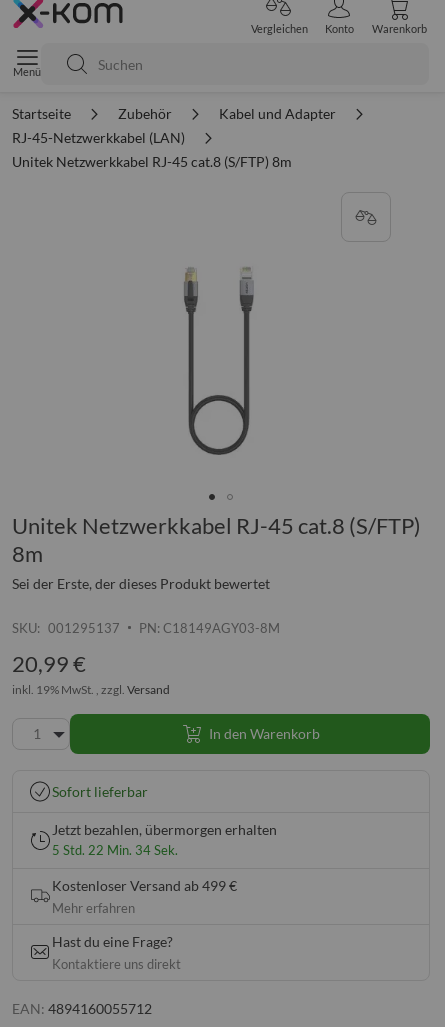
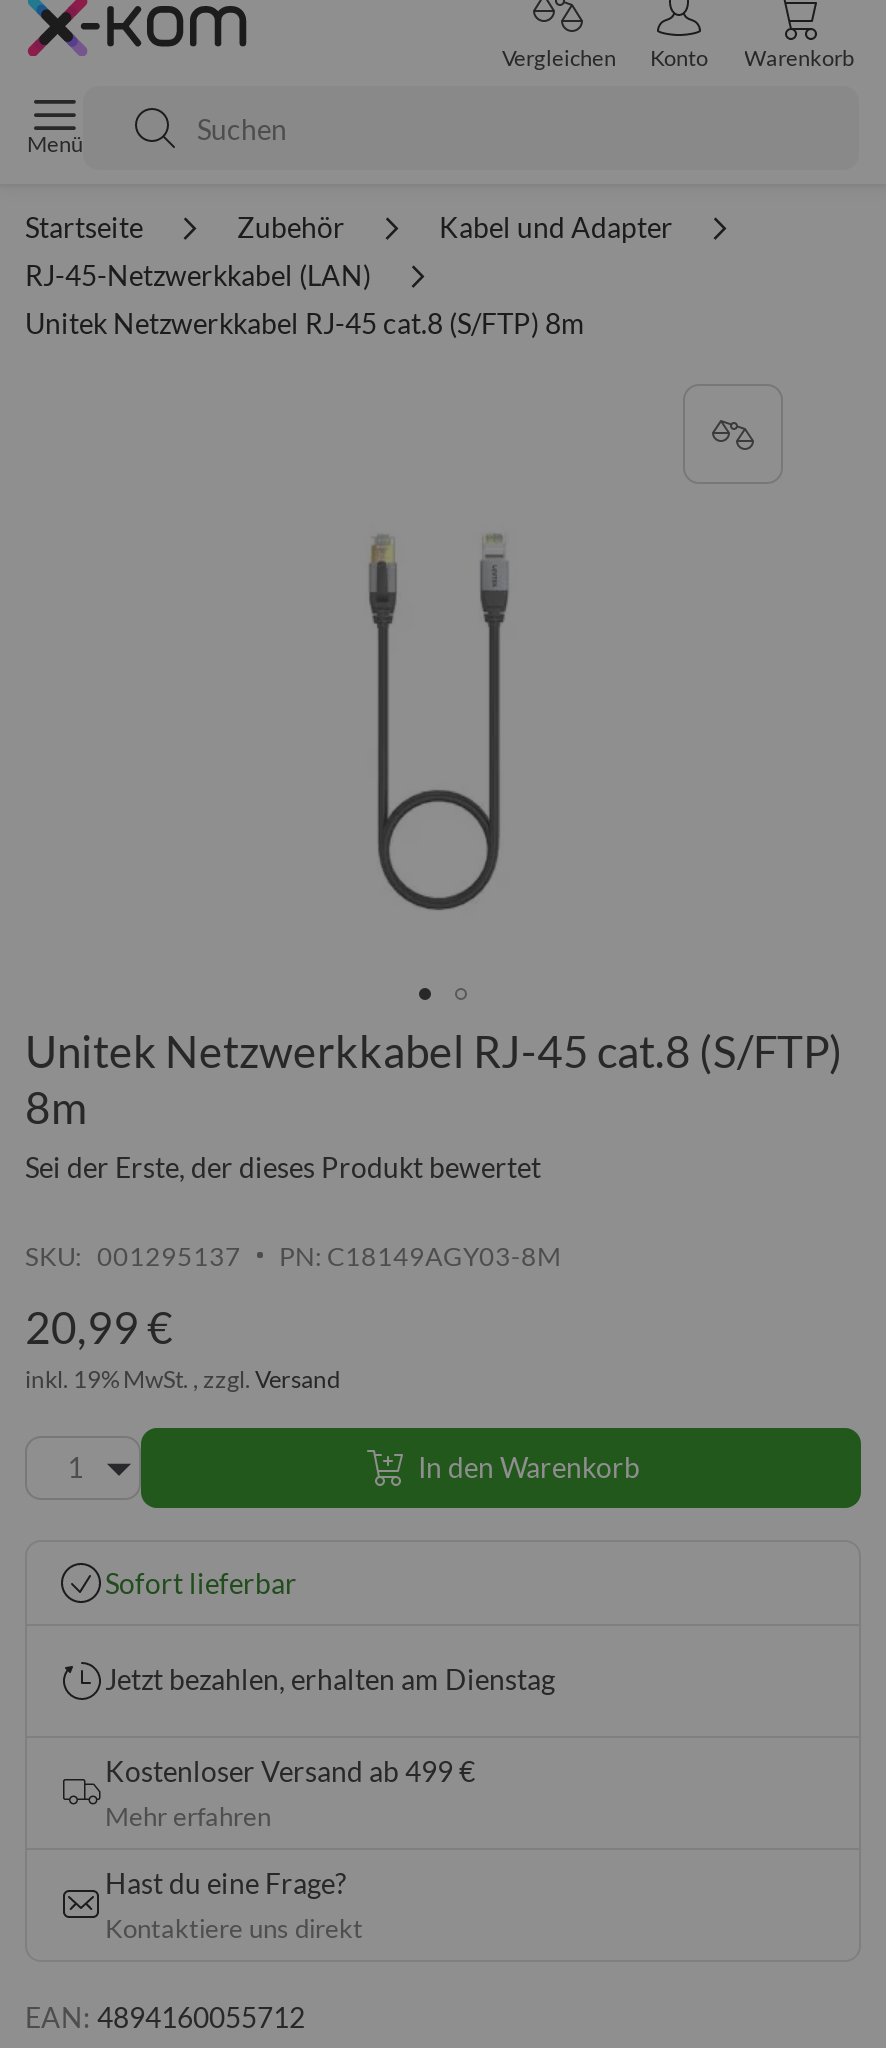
[52,821,277,858] Jetzt bezahlen, übermorgen erhalten | 5 Std. 22 Min. 34 Sek. -> [105,1662,555,1696] Jetzt bezahlen, erhalten am Dienstag

